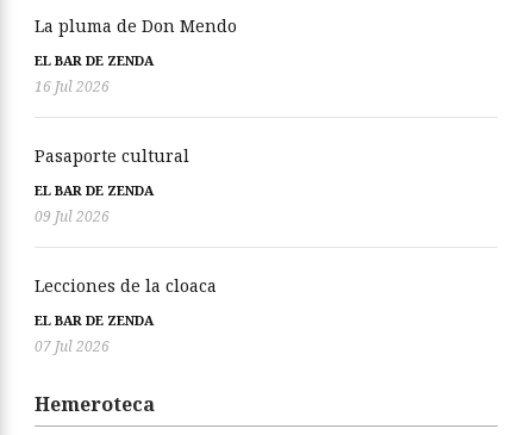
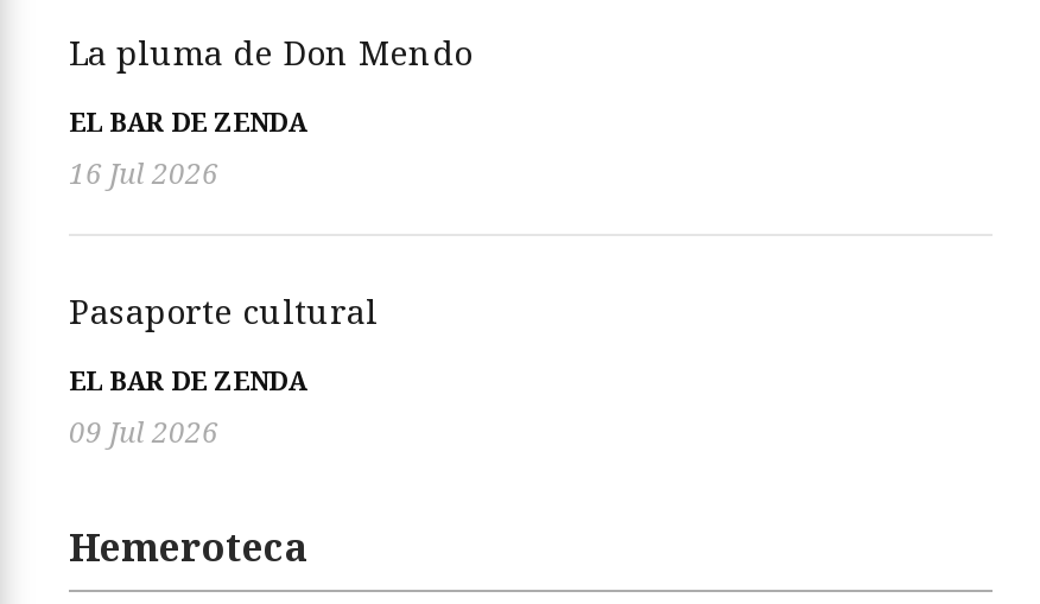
[35,274,217,357] Lecciones de la cloaca | EL BAR DE ZENDA | 07 Jul 2026 -> none

